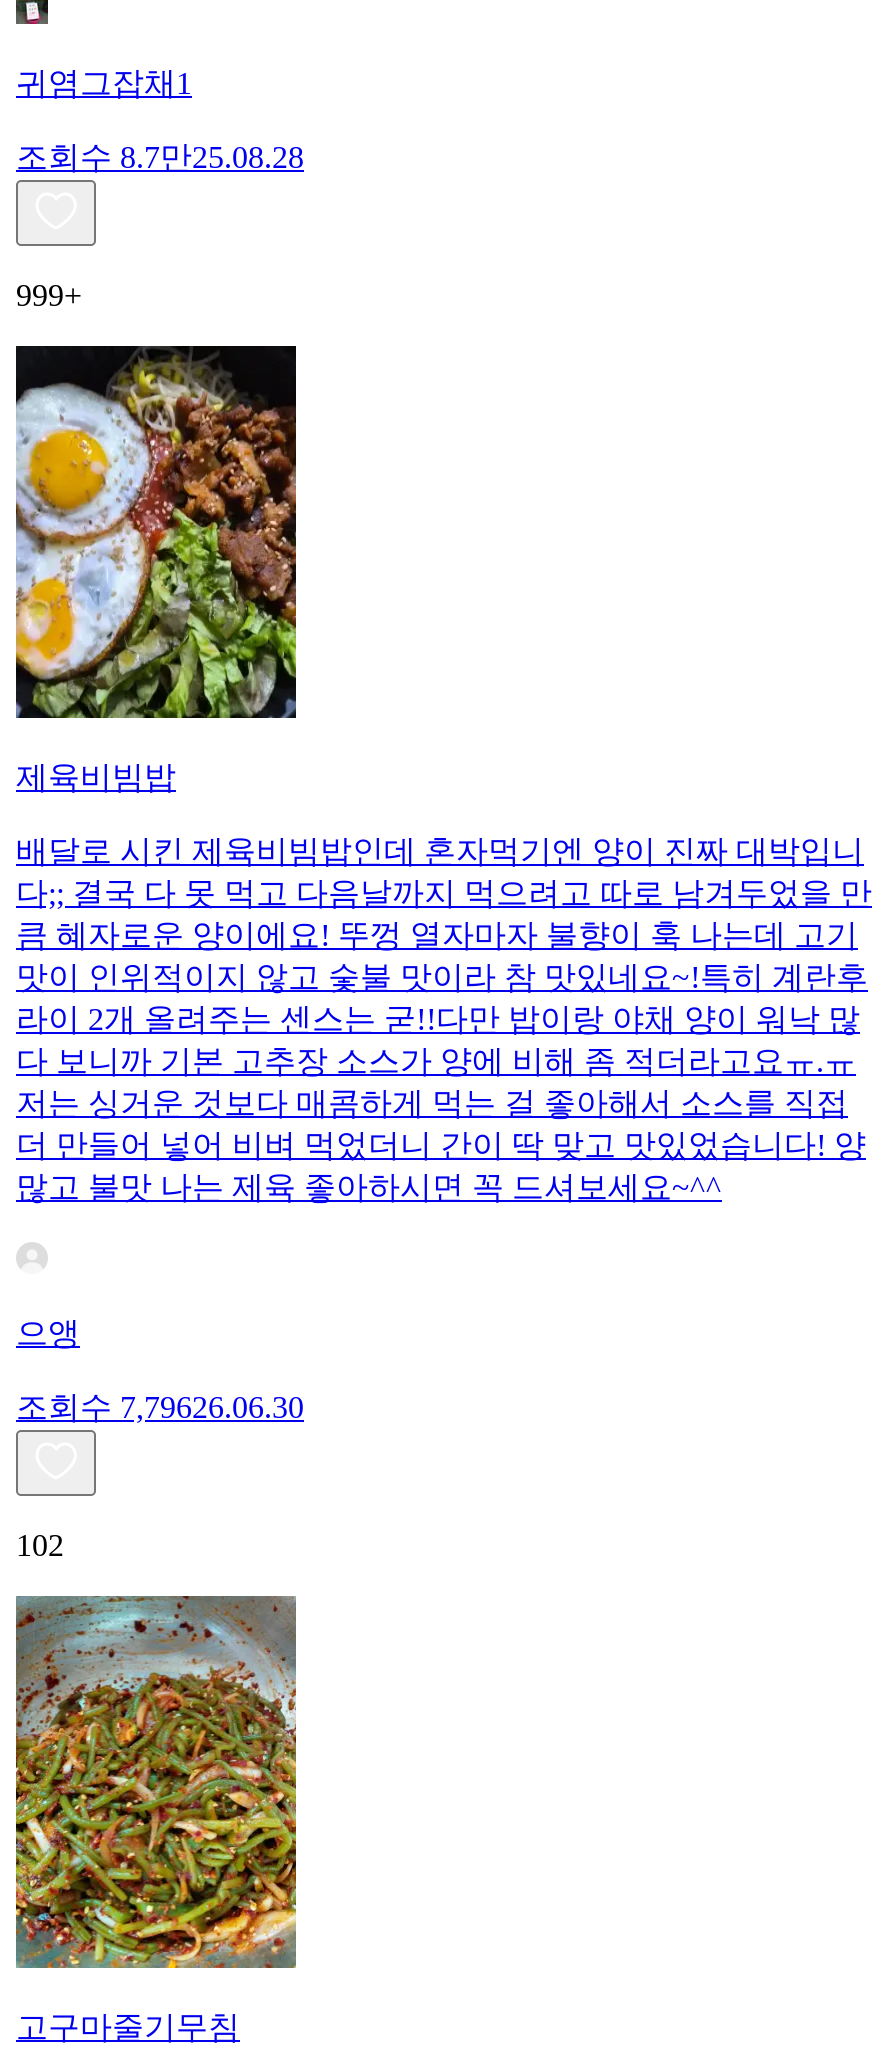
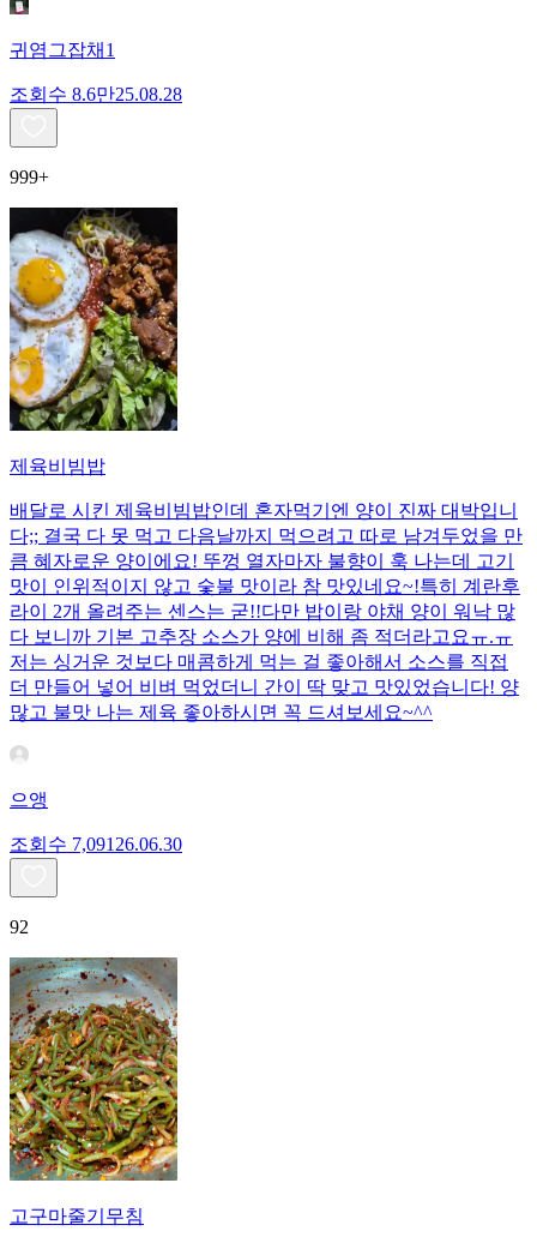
[16,139,304,173] 조회수 8.7만 25.08.28 -> [10,84,182,104] 조회수 8.6만 25.08.28
[16,1389,304,1423] 조회수 7,79626.06.30 -> [10,834,182,854] 조회수 7,09126.06.30
[16,1527,64,1561] 102 -> [10,916,29,937] 92

